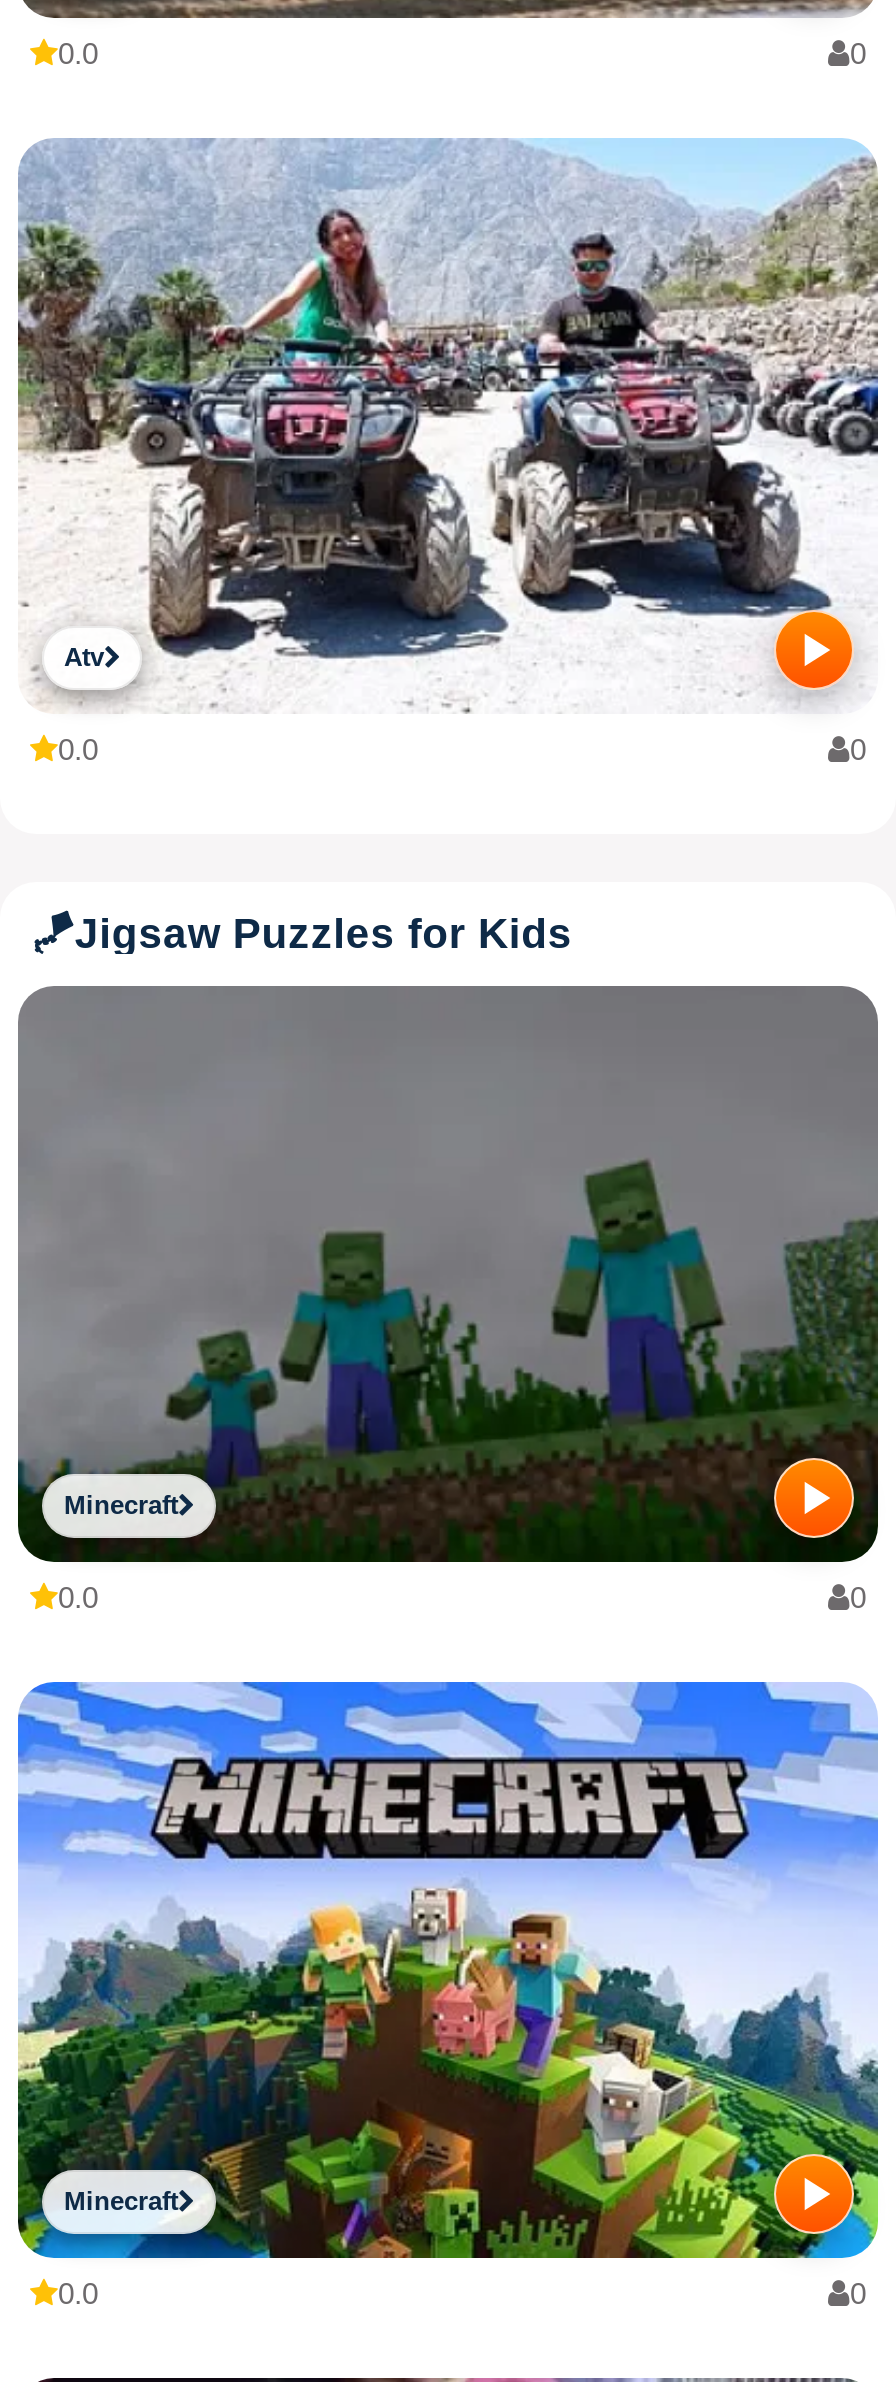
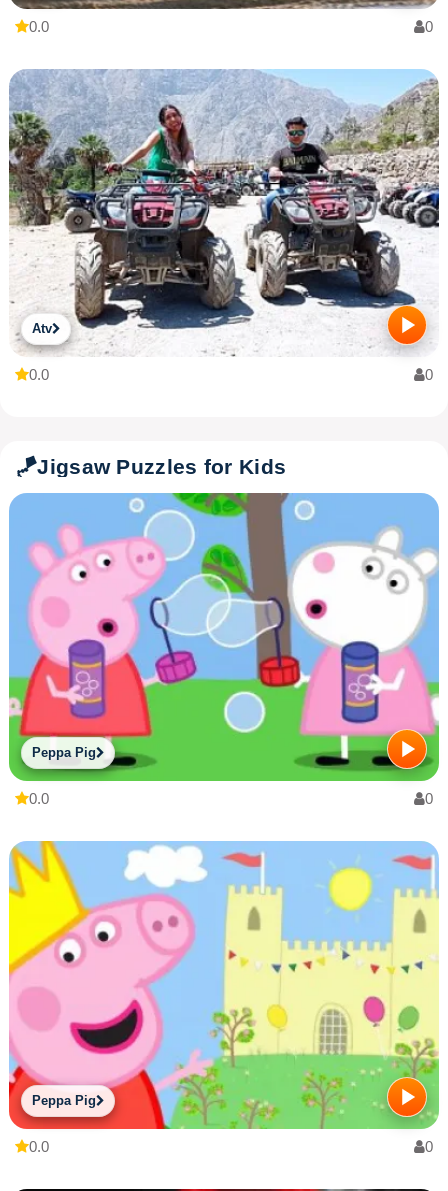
[16,984,880,1564] [image] | Minecraft -> [8,492,440,782] [image] | Peppa Pig
[16,1682,880,2260] [image] | Minecraft -> [8,840,440,1130] [image] | Peppa Pig

